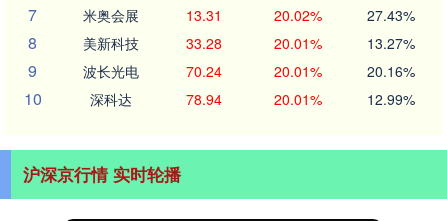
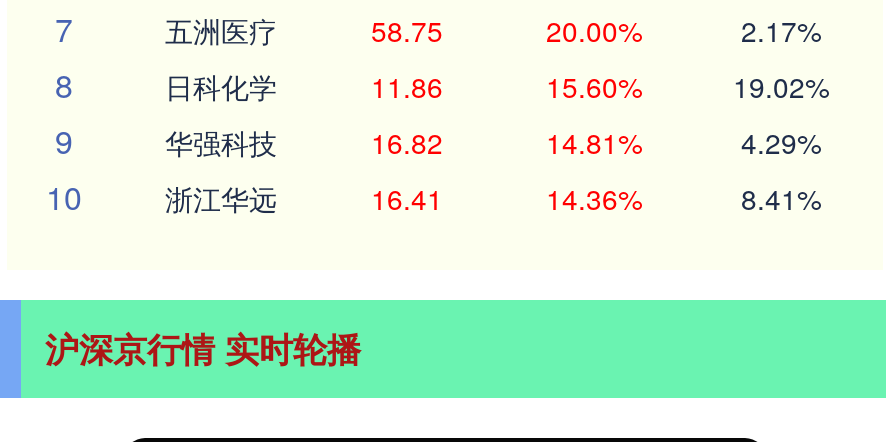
[83,5,415,25] 米奥会展 | 13.31 | 20.02% | 27.43% -> [165,10,821,50] 五洲医疗 | 58.75 | 20.00% | 2.17%
[83,33,415,53] 美新科技 | 33.28 | 20.01% | 13.27% -> [165,66,829,106] 日科化学 | 11.86 | 15.60% | 19.02%
[83,61,415,81] 波长光电 | 70.24 | 20.01% | 20.16% -> [165,122,821,162] 华强科技 | 16.82 | 14.81% | 4.29%
[90,89,415,109] 深科达 | 78.94 | 20.01% | 12.99% -> [165,178,821,218] 浙江华远 | 16.41 | 14.36% | 8.41%

